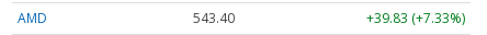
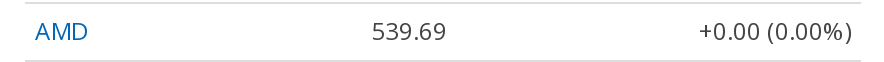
[193,8,235,27] 543.40 -> [371,13,447,47] 539.69
[366,8,465,27] +39.83 (+7.33%) -> [699,13,851,47] +0.00 (0.00%)

